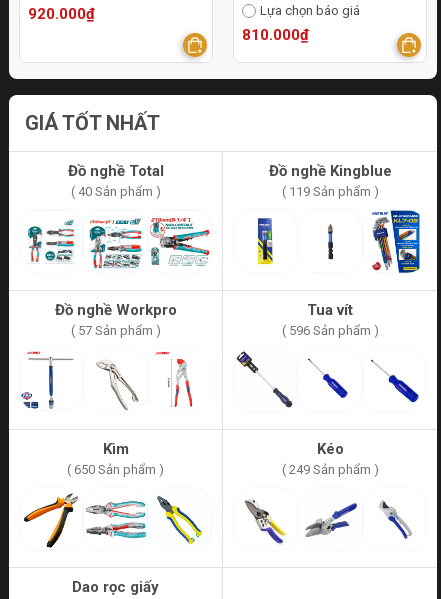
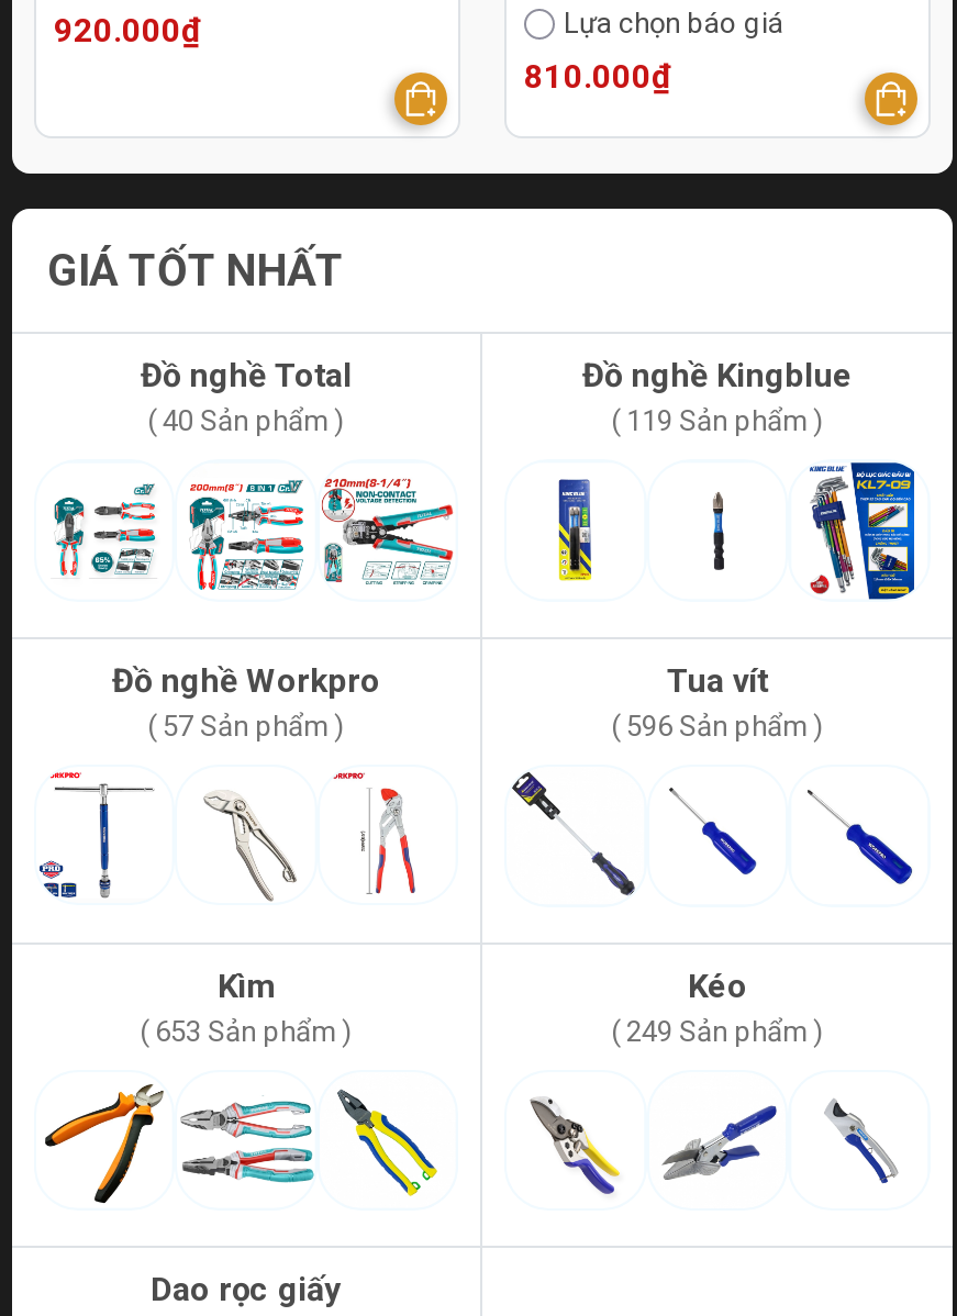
[67,462,164,477] ( 650 Sản phẩm ) -> [140,1014,353,1047] ( 653 Sản phẩm )

